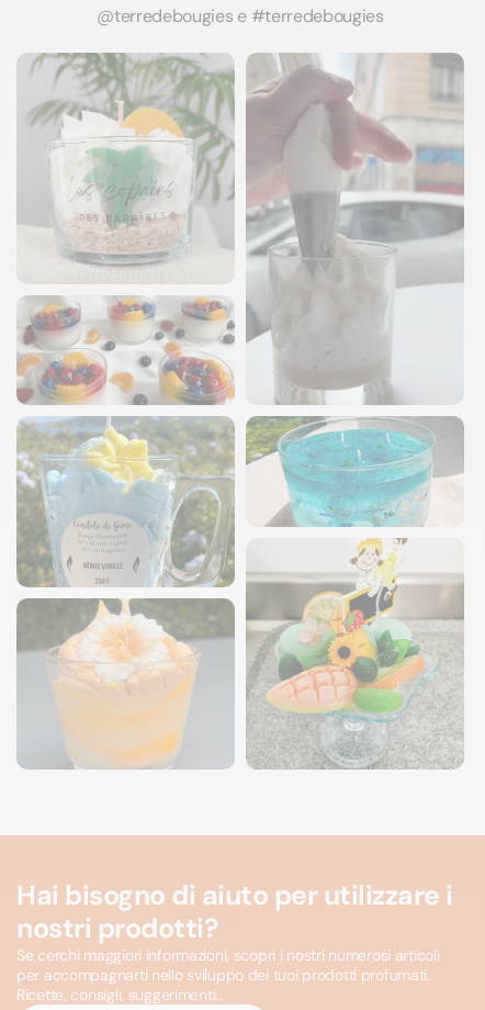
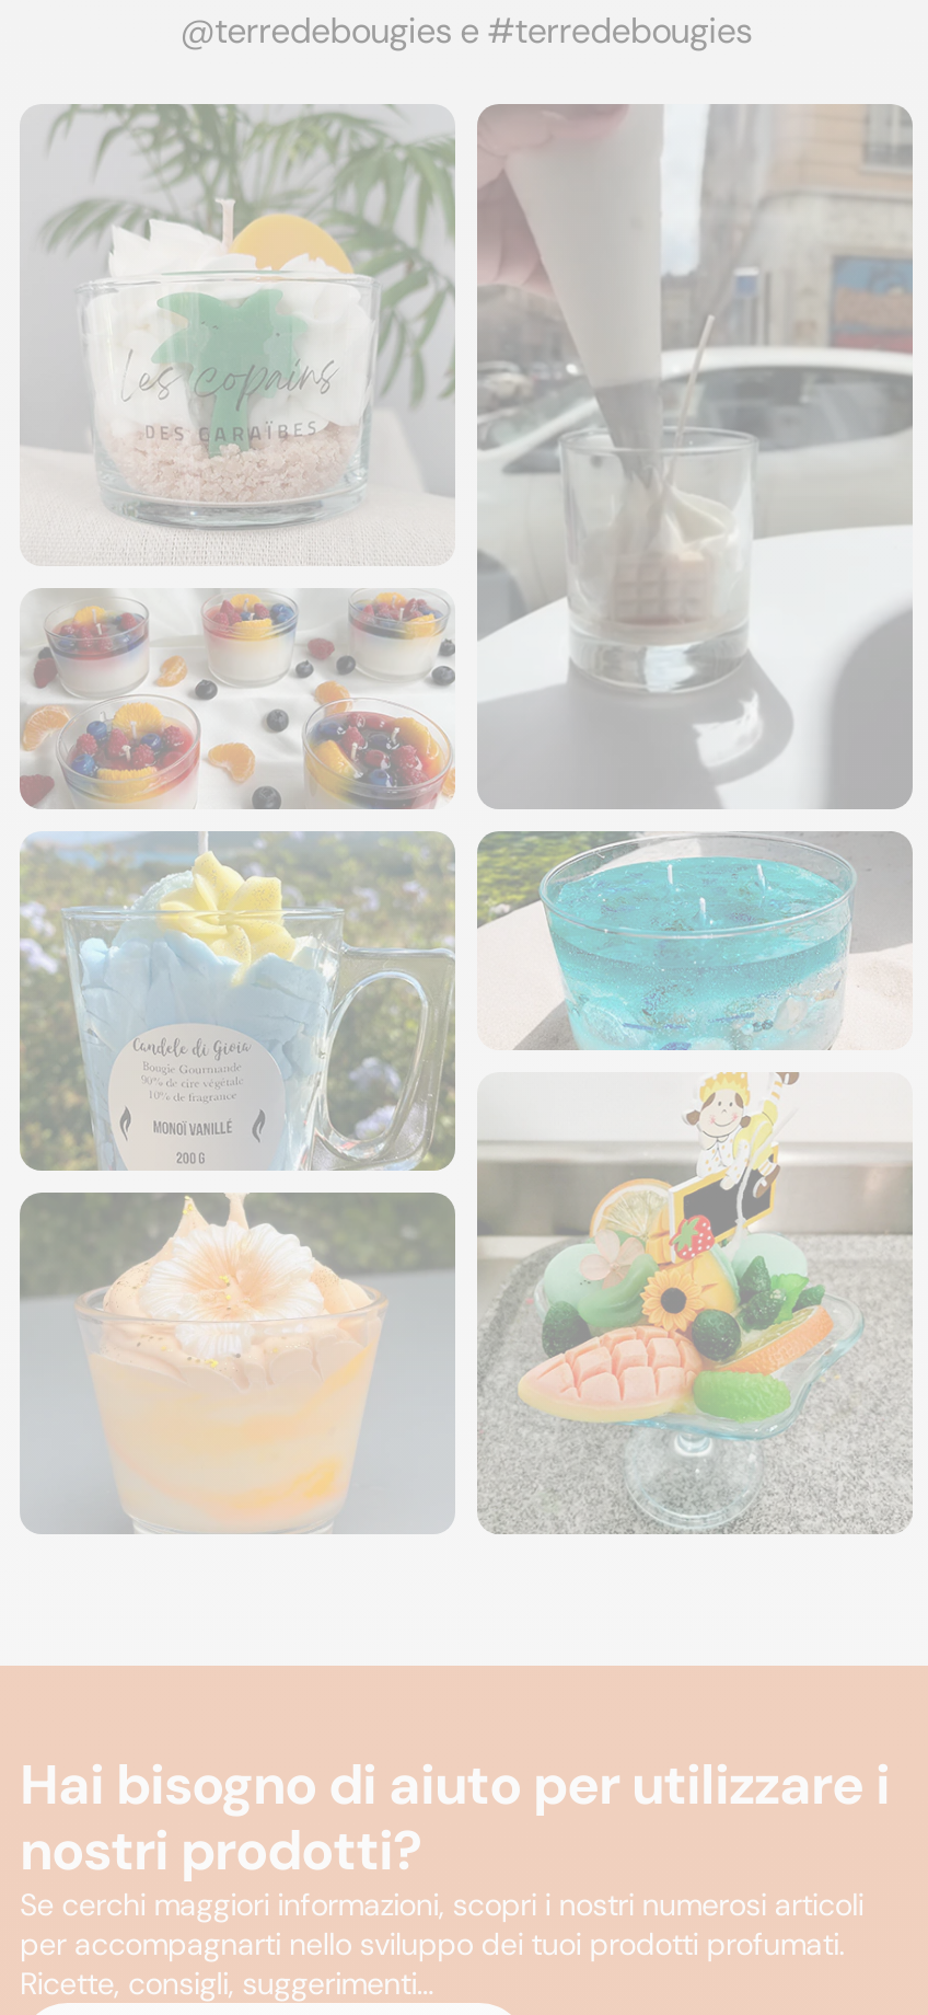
[245,53,465,406] [image] -> [477,103,915,810] [image]

